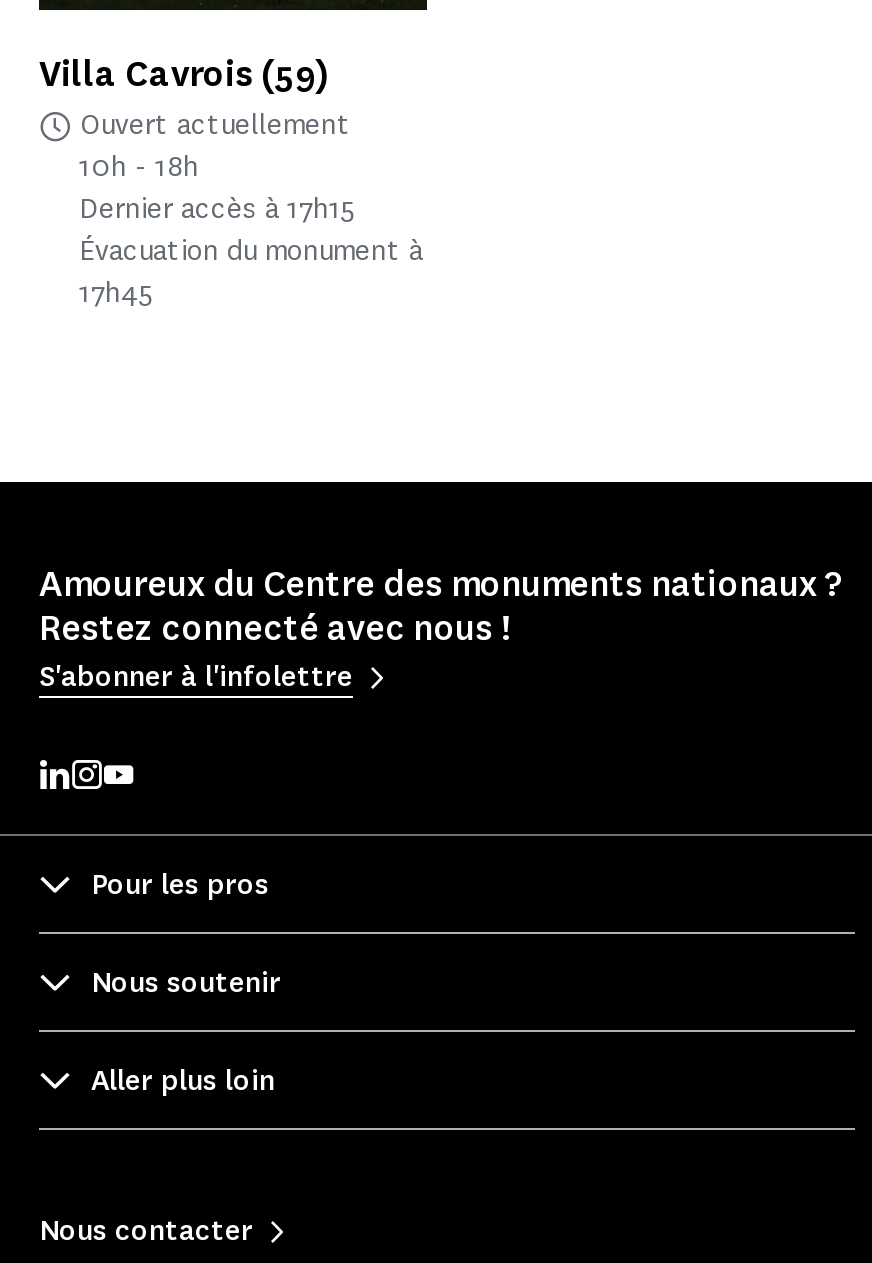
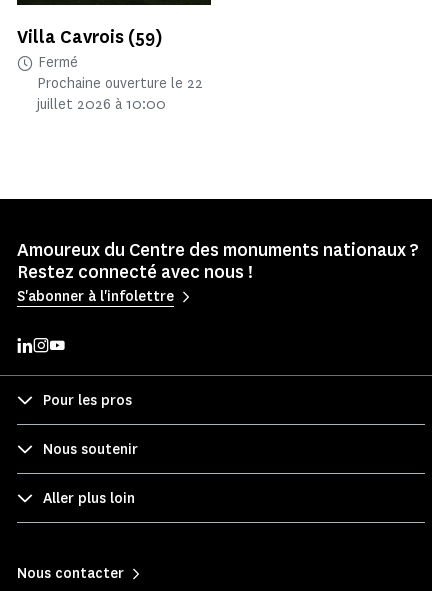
[79,107,423,313] Ouvert actuellement | 10h - 18h | Dernier accès à 17h15 | Évacuation du monument à | 17h45 -> [37,53,203,114] Fermé | Prochaine ouverture le 22 | juillet 2026 à 10:00

